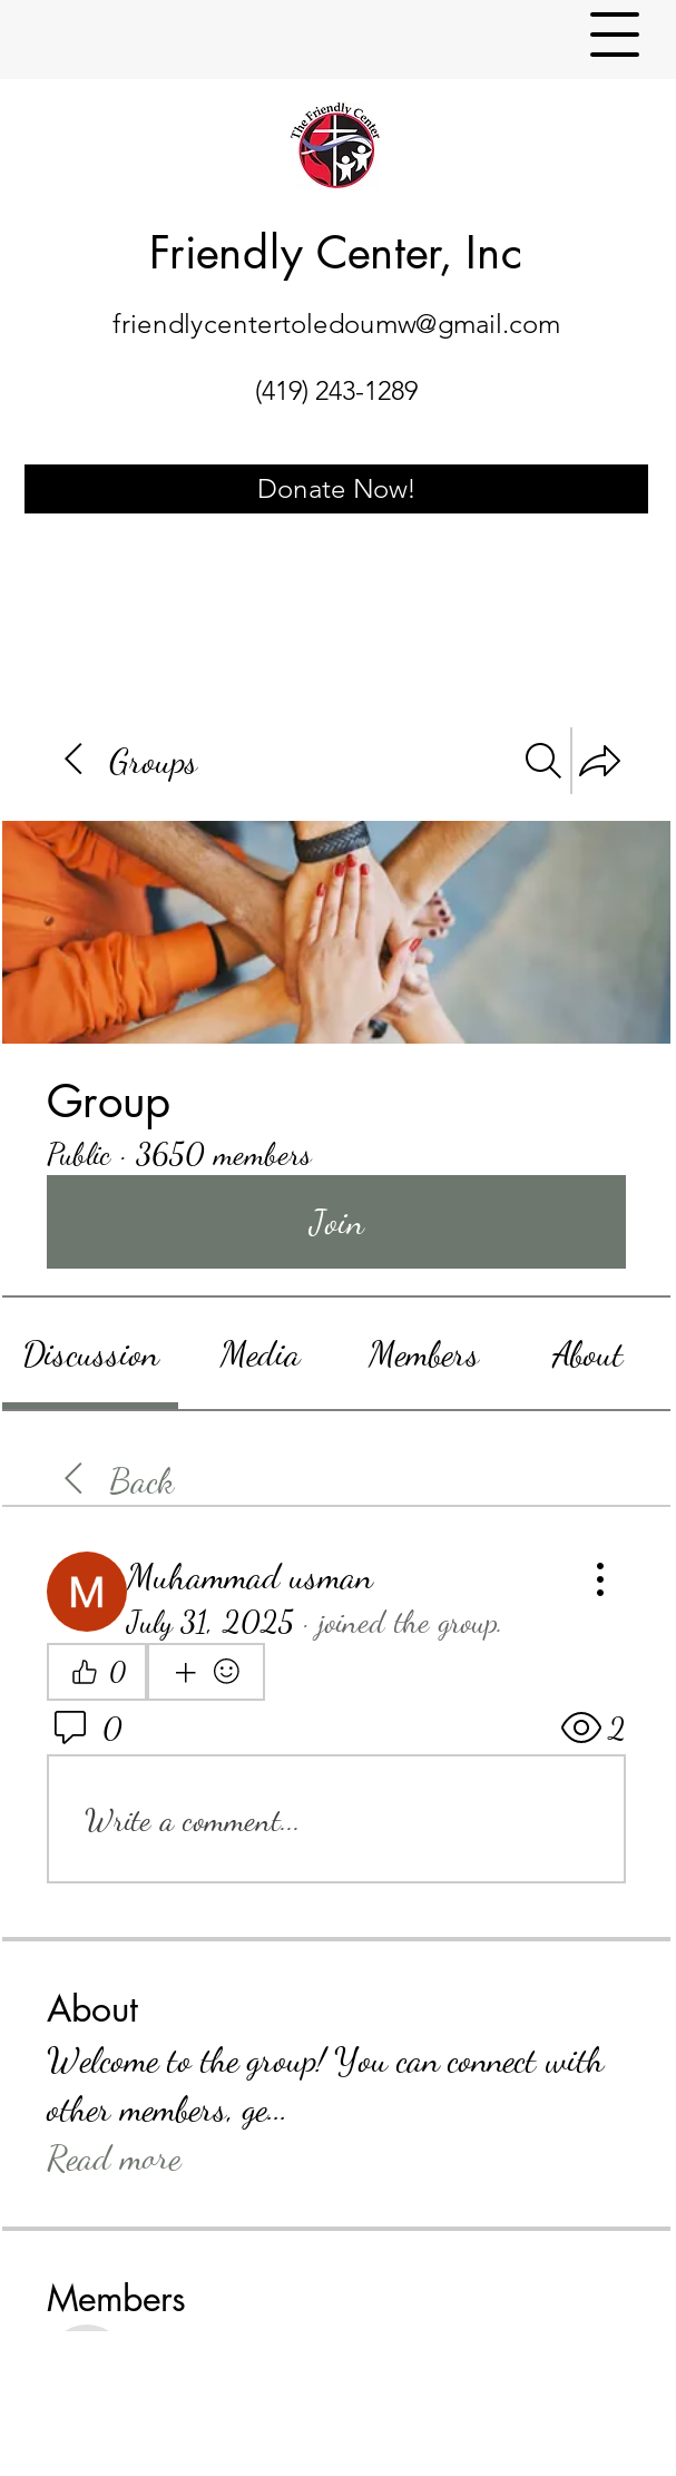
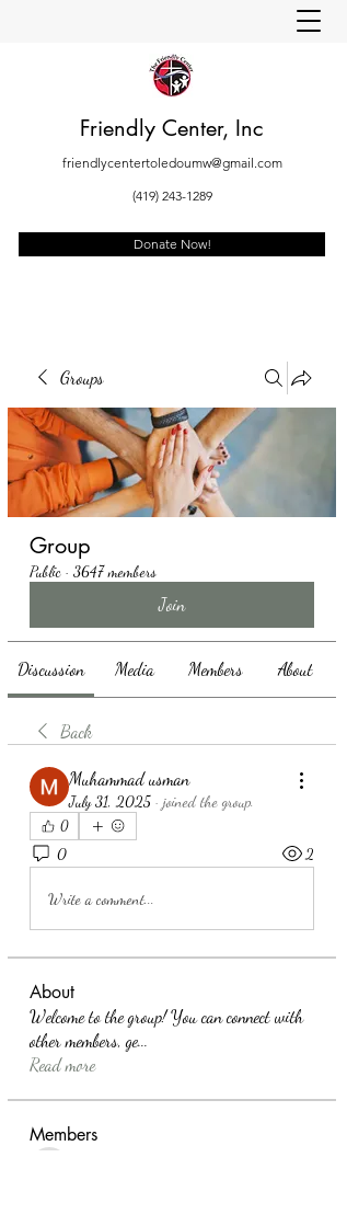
[47,1135,312,1173] Public · 3650 members -> [30,562,157,581] Public · 3647 members

